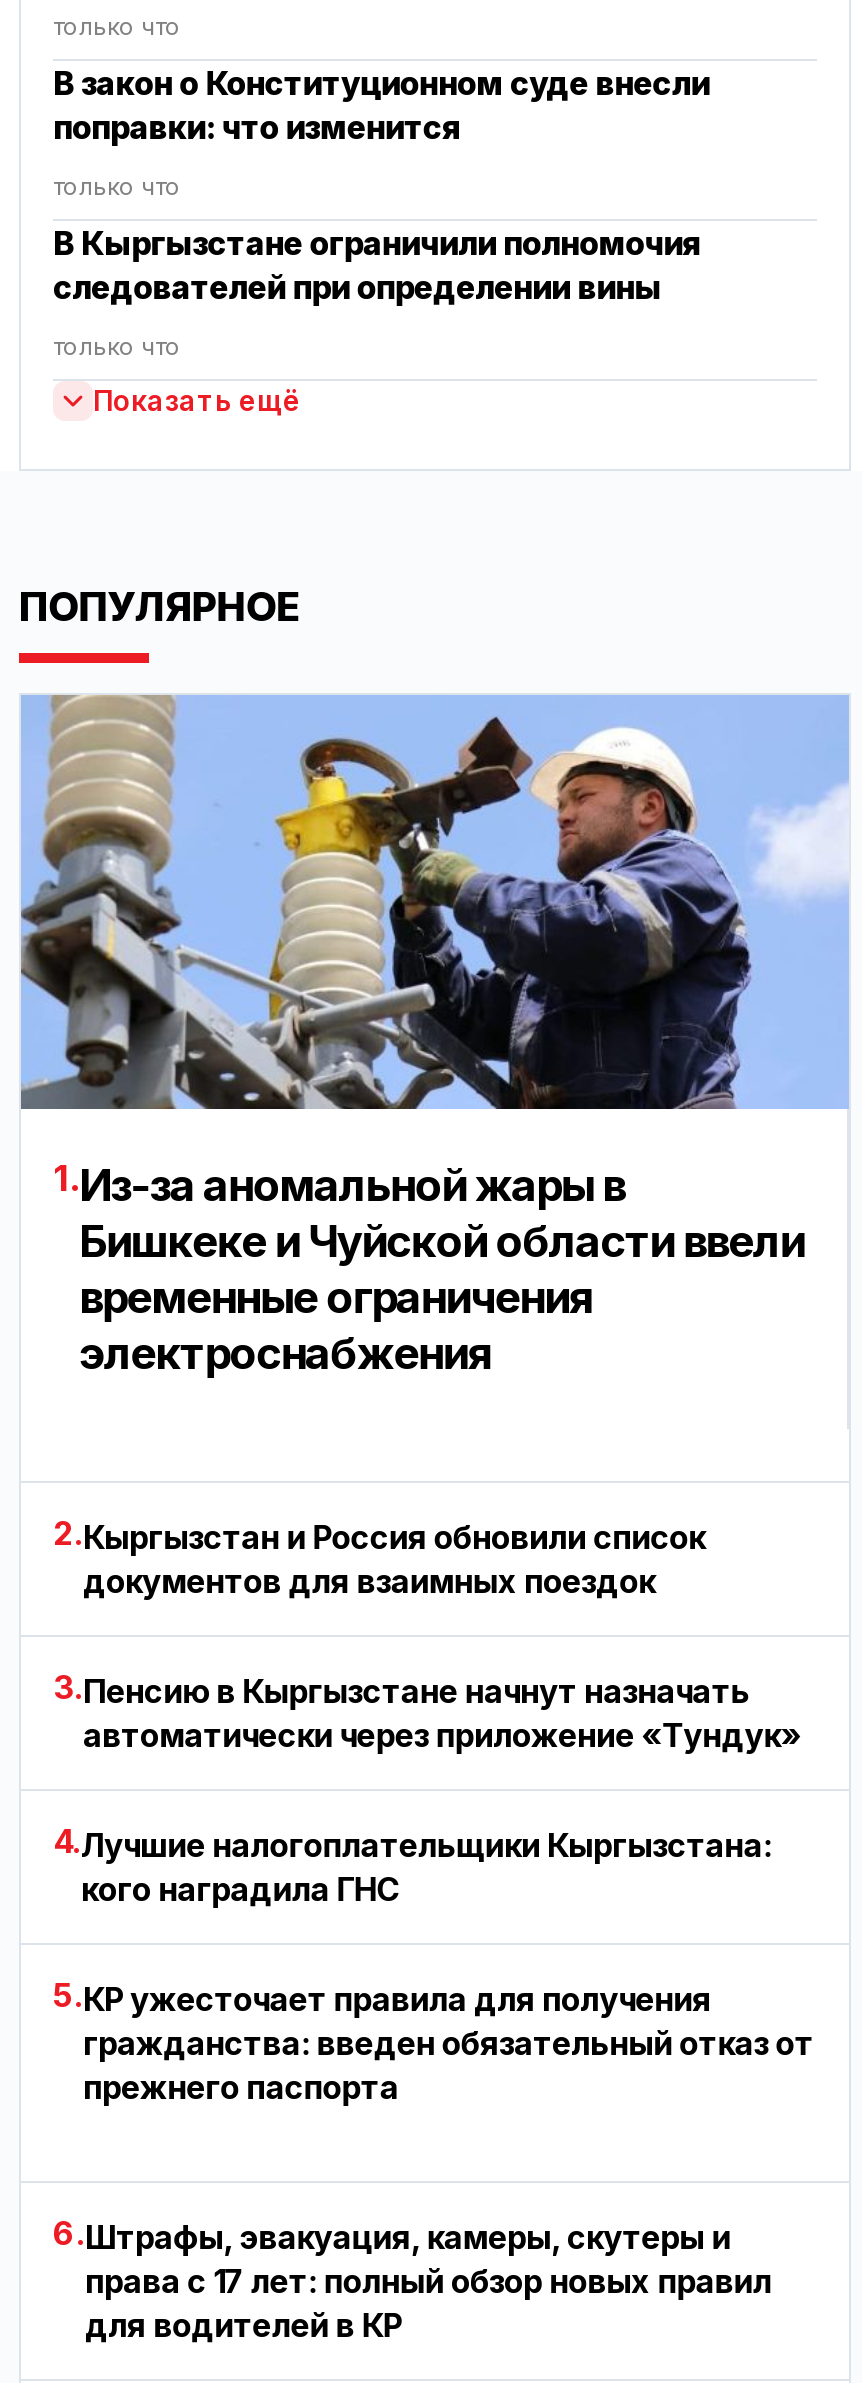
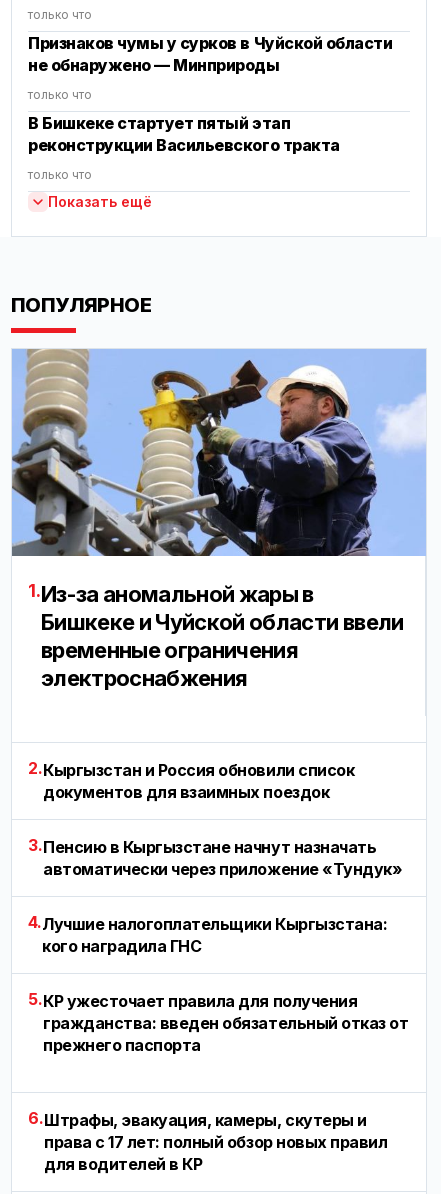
[53,63,709,147] В закон о Конституционном суде внесли | поправки: что изменится -> [28,33,392,75] Признаков чумы у сурков в Чуйской области | не обнаружено — Минприроды
[53,223,701,307] В Кыргызстане ограничили полномочия | следователей при определении вины -> [28,113,340,155] В Бишкеке стартует пятый этап | реконструкции Васильевского тракта

